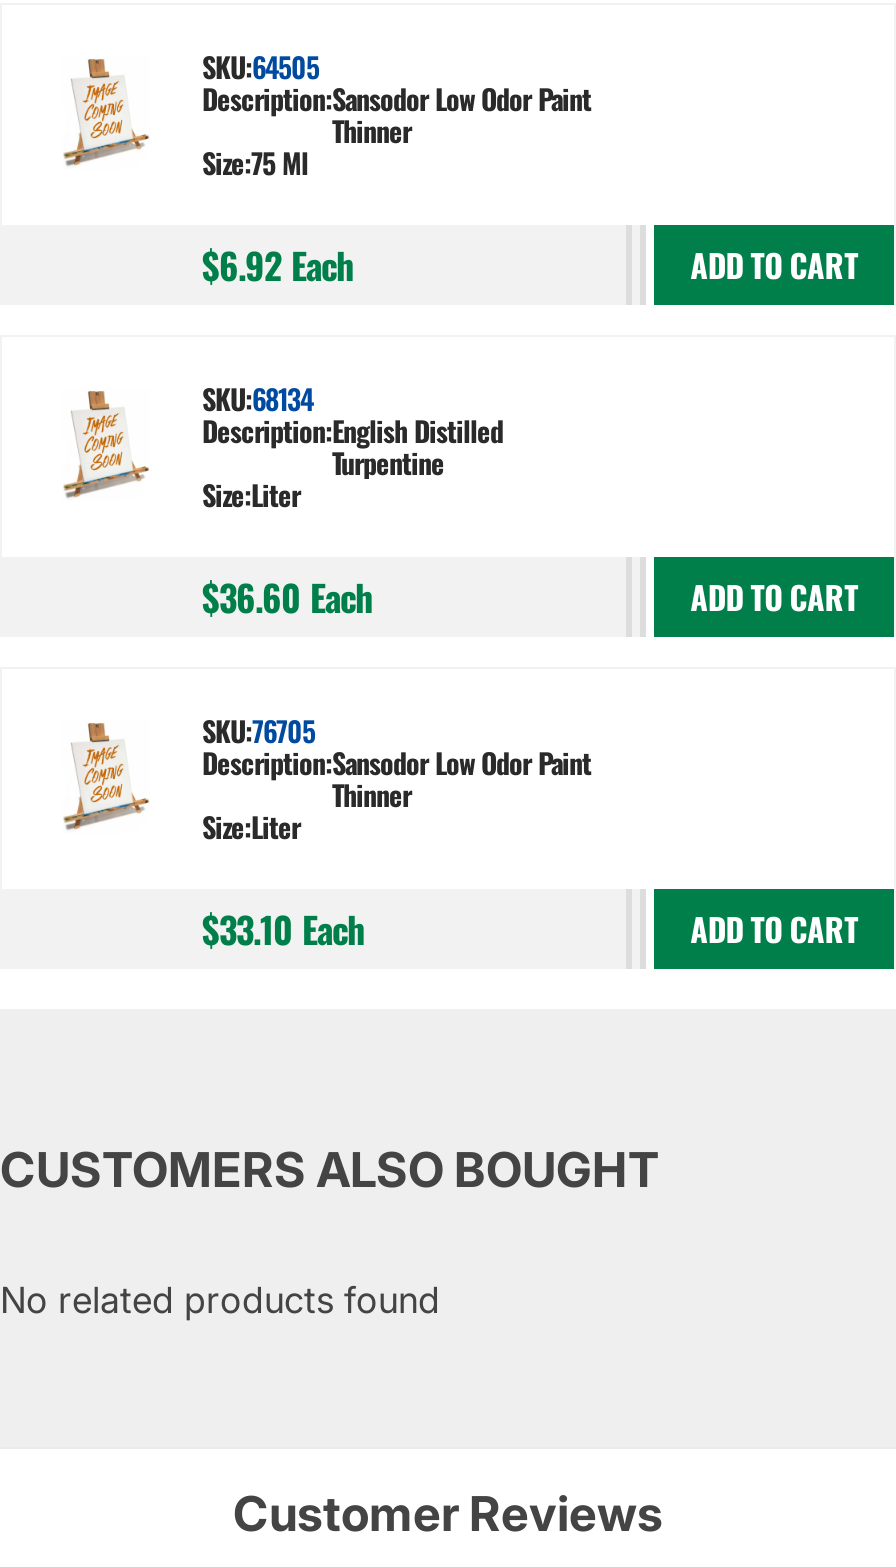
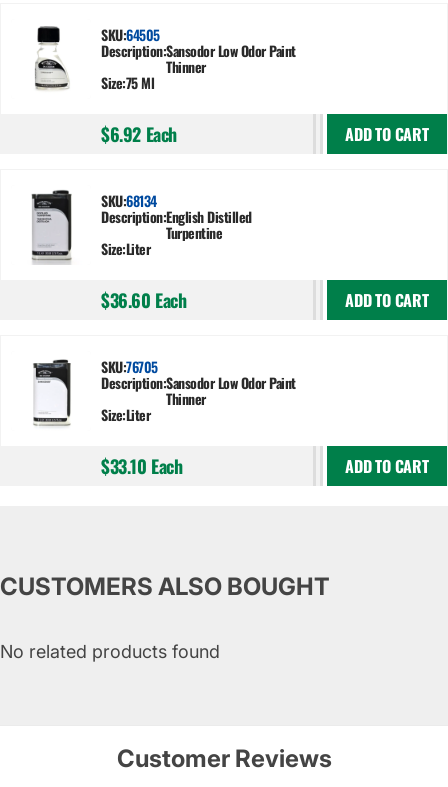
[62,49,150,177] [image] -> [33,25,73,91] [image]
[64,377,150,523] [image] -> [31,189,72,264] [image]
[62,717,150,849] [image] -> [32,359,73,427] [image]

